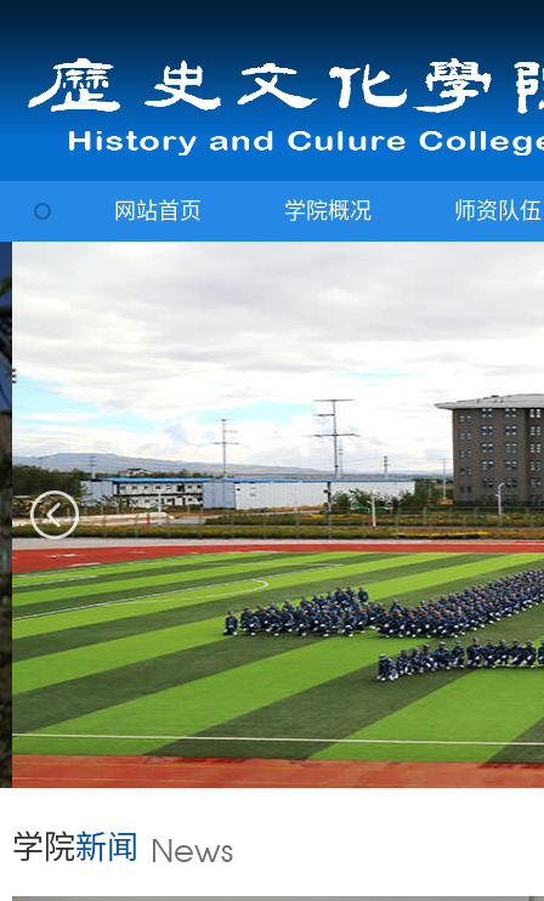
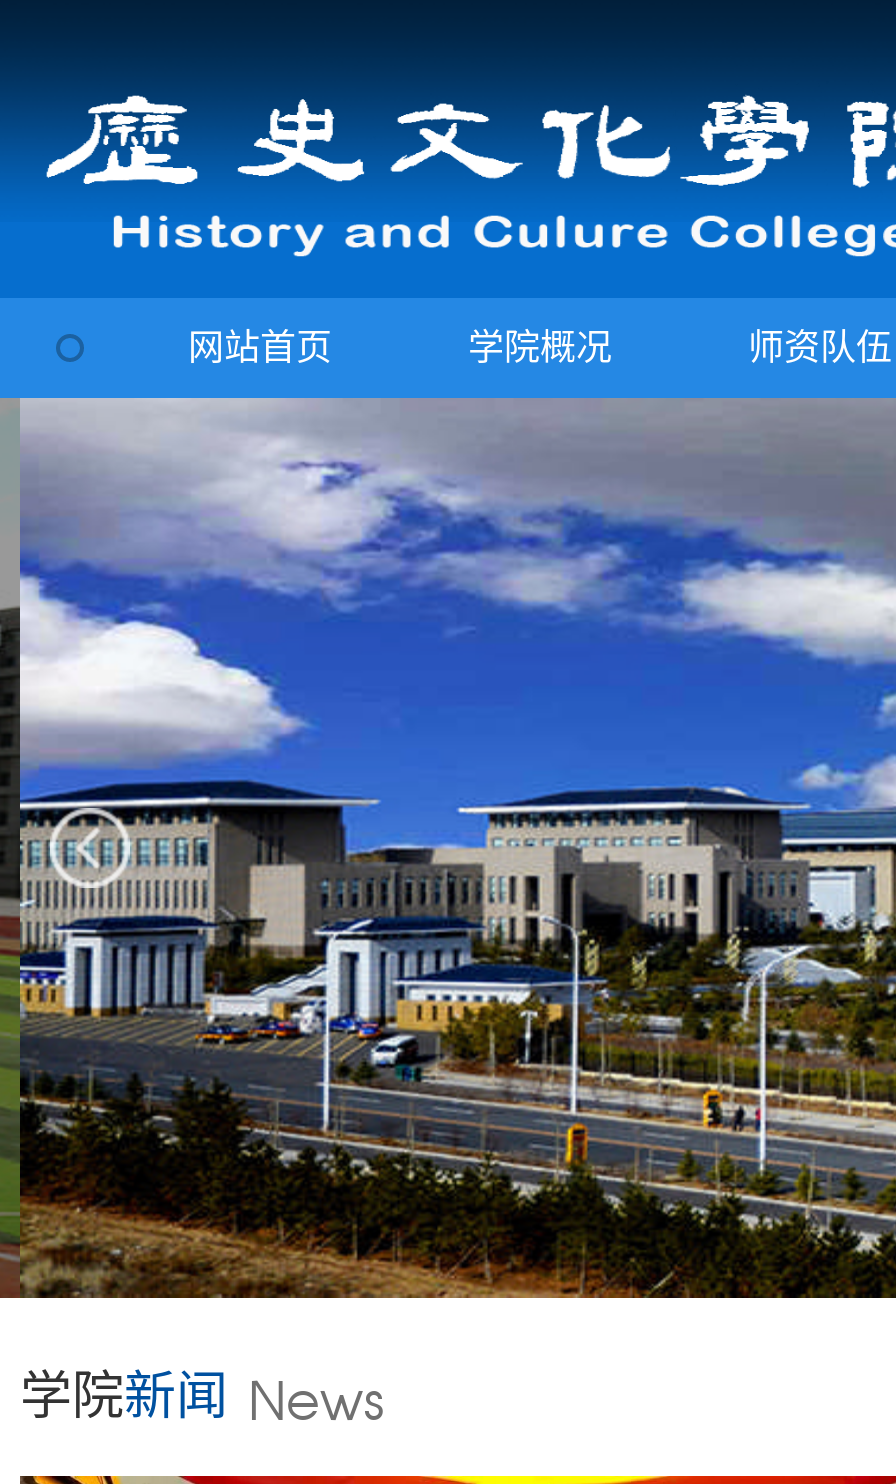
[4,240,540,789] [image] -> [6,396,890,1300] [image]

